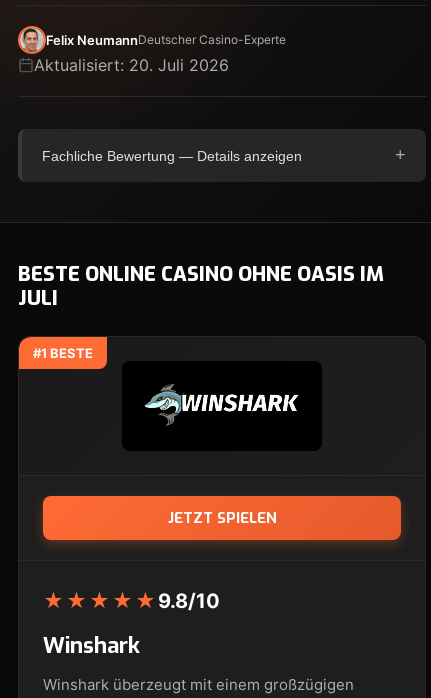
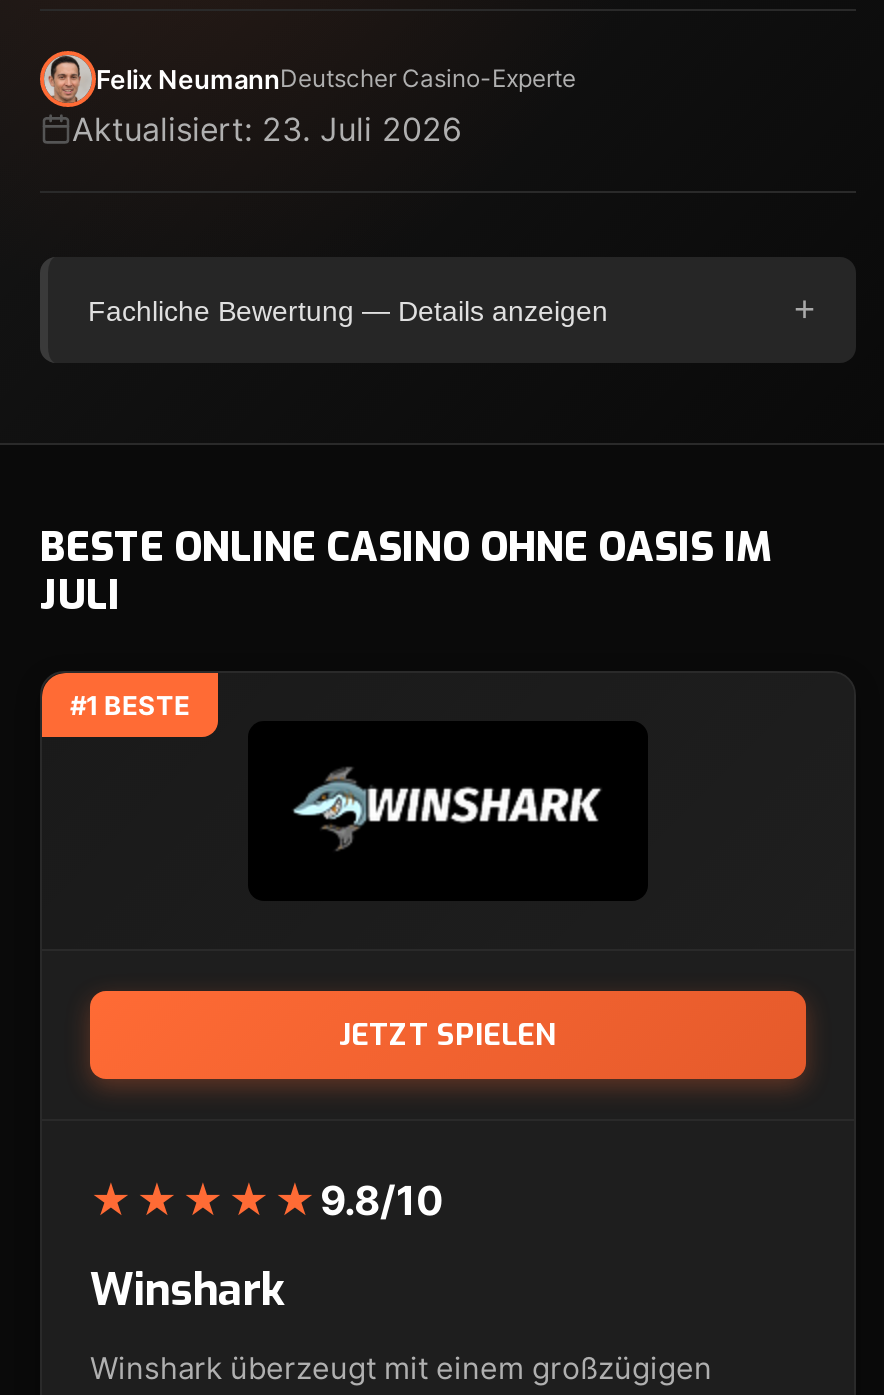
[34,55,229,75] Aktualisiert: 20. Juli 2026 -> [72,109,462,149] Aktualisiert: 23. Juli 2026

